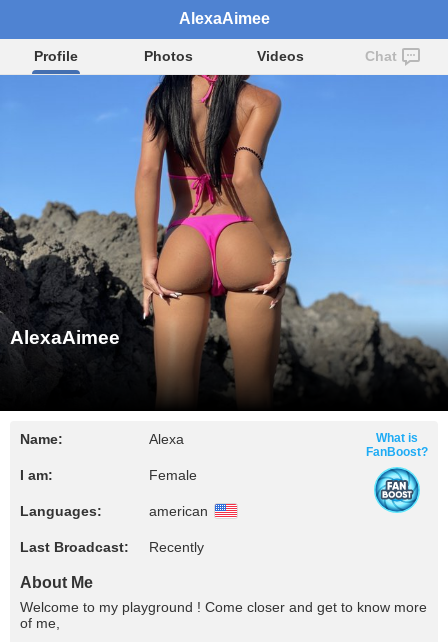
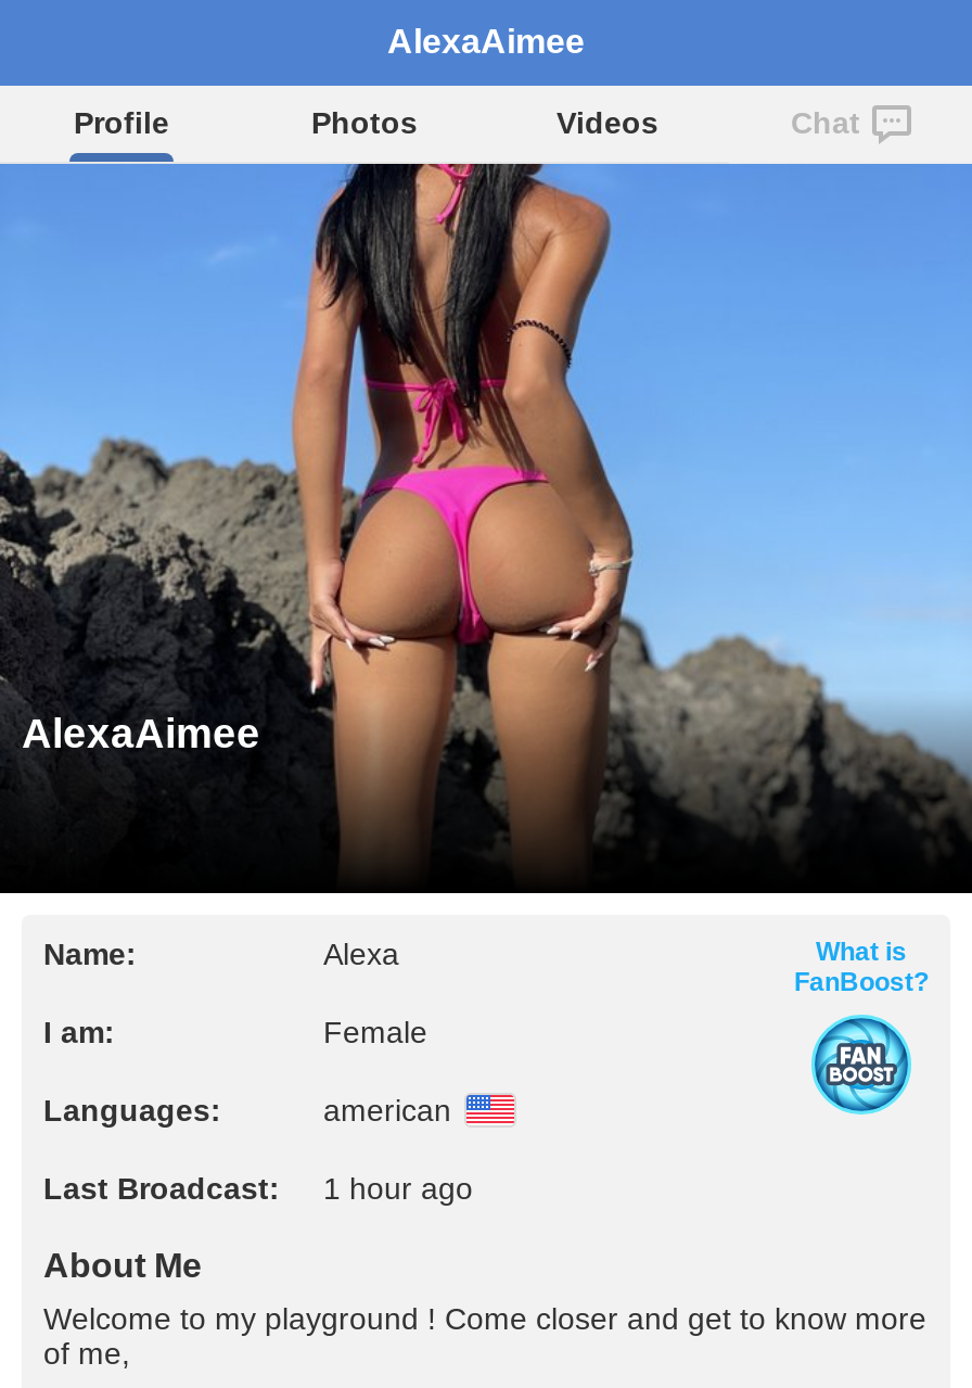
[149,539,204,555] Recently -> [323,1171,473,1206] 1 hour ago

